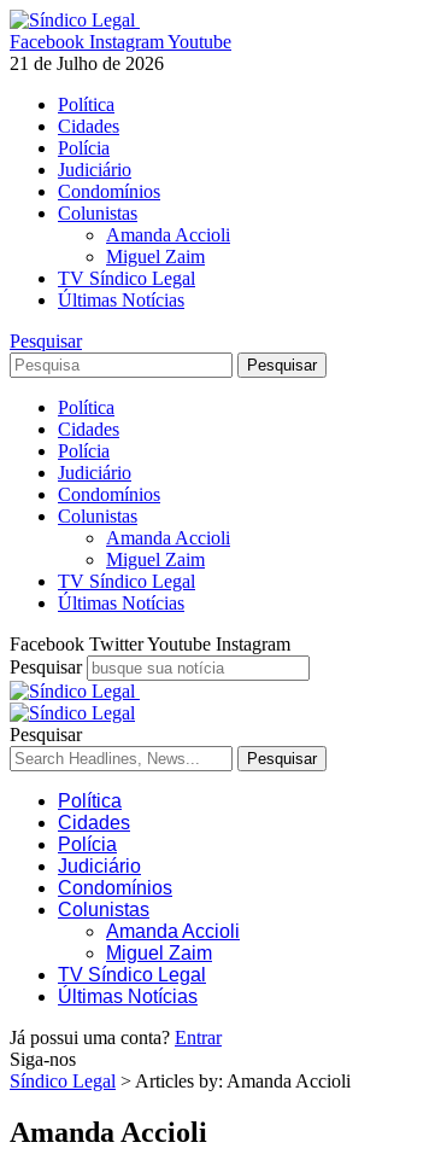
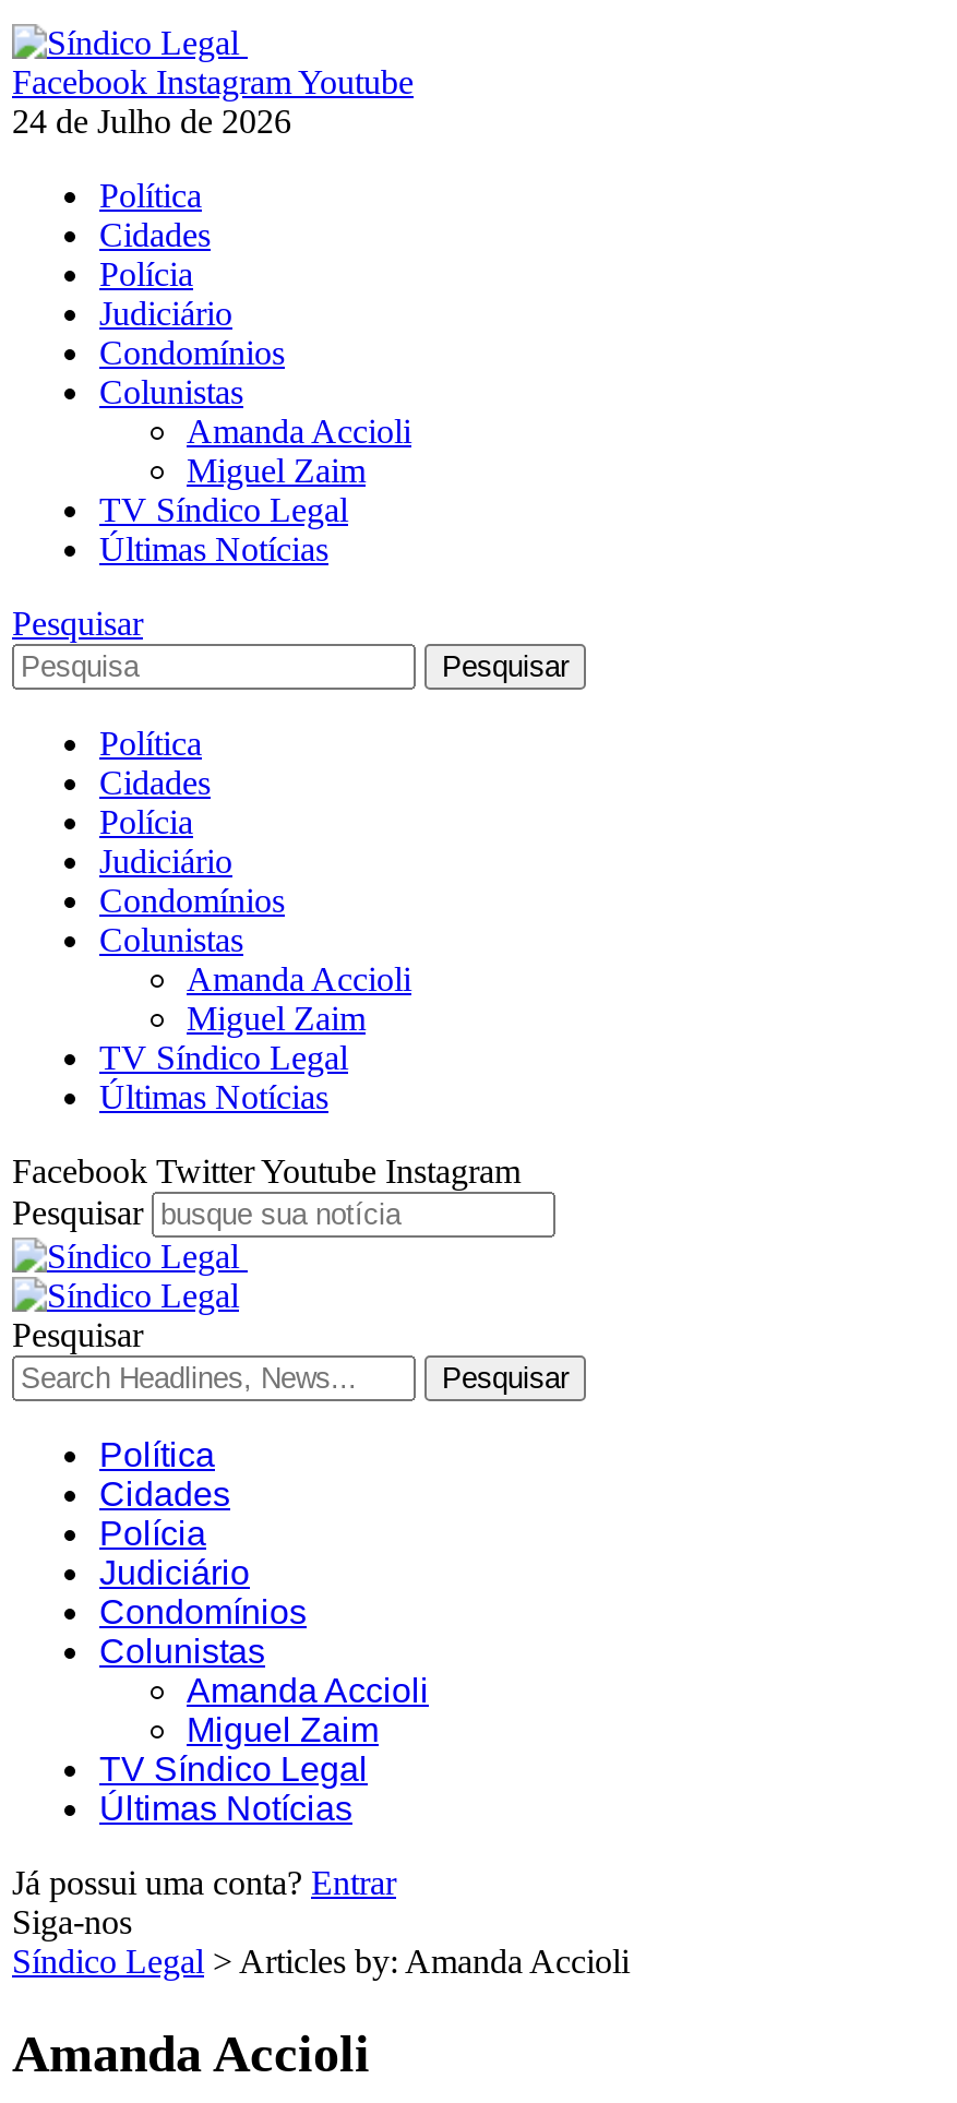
[10,53,164,74] 21 de Julho de 2026 -> [12,103,291,140] 24 de Julho de 2026

